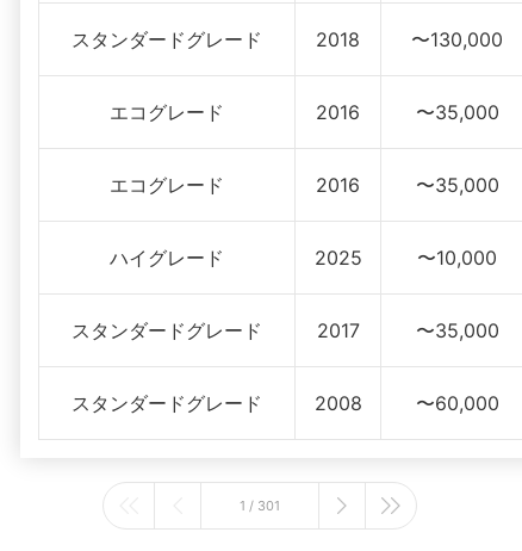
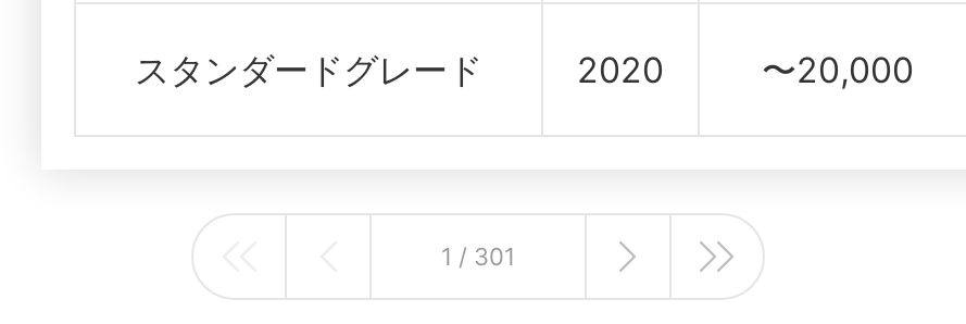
[72,28,503,415] 2018 | 〜130,000 | エコグレード | 2016 | 〜35,000 | エコグレード | 2016 | 〜35,000 | ハイグレード | 2025 | 〜10,000 | スタンダードグレード | 2017 | 〜35,000 | スタンダードグレード | 2008 | 〜60,000 -> [577,48,914,92] 2020 | 〜20,000

